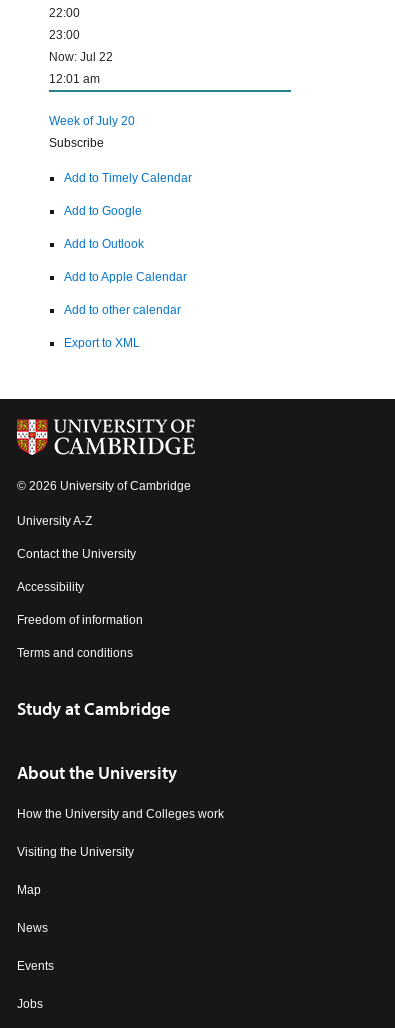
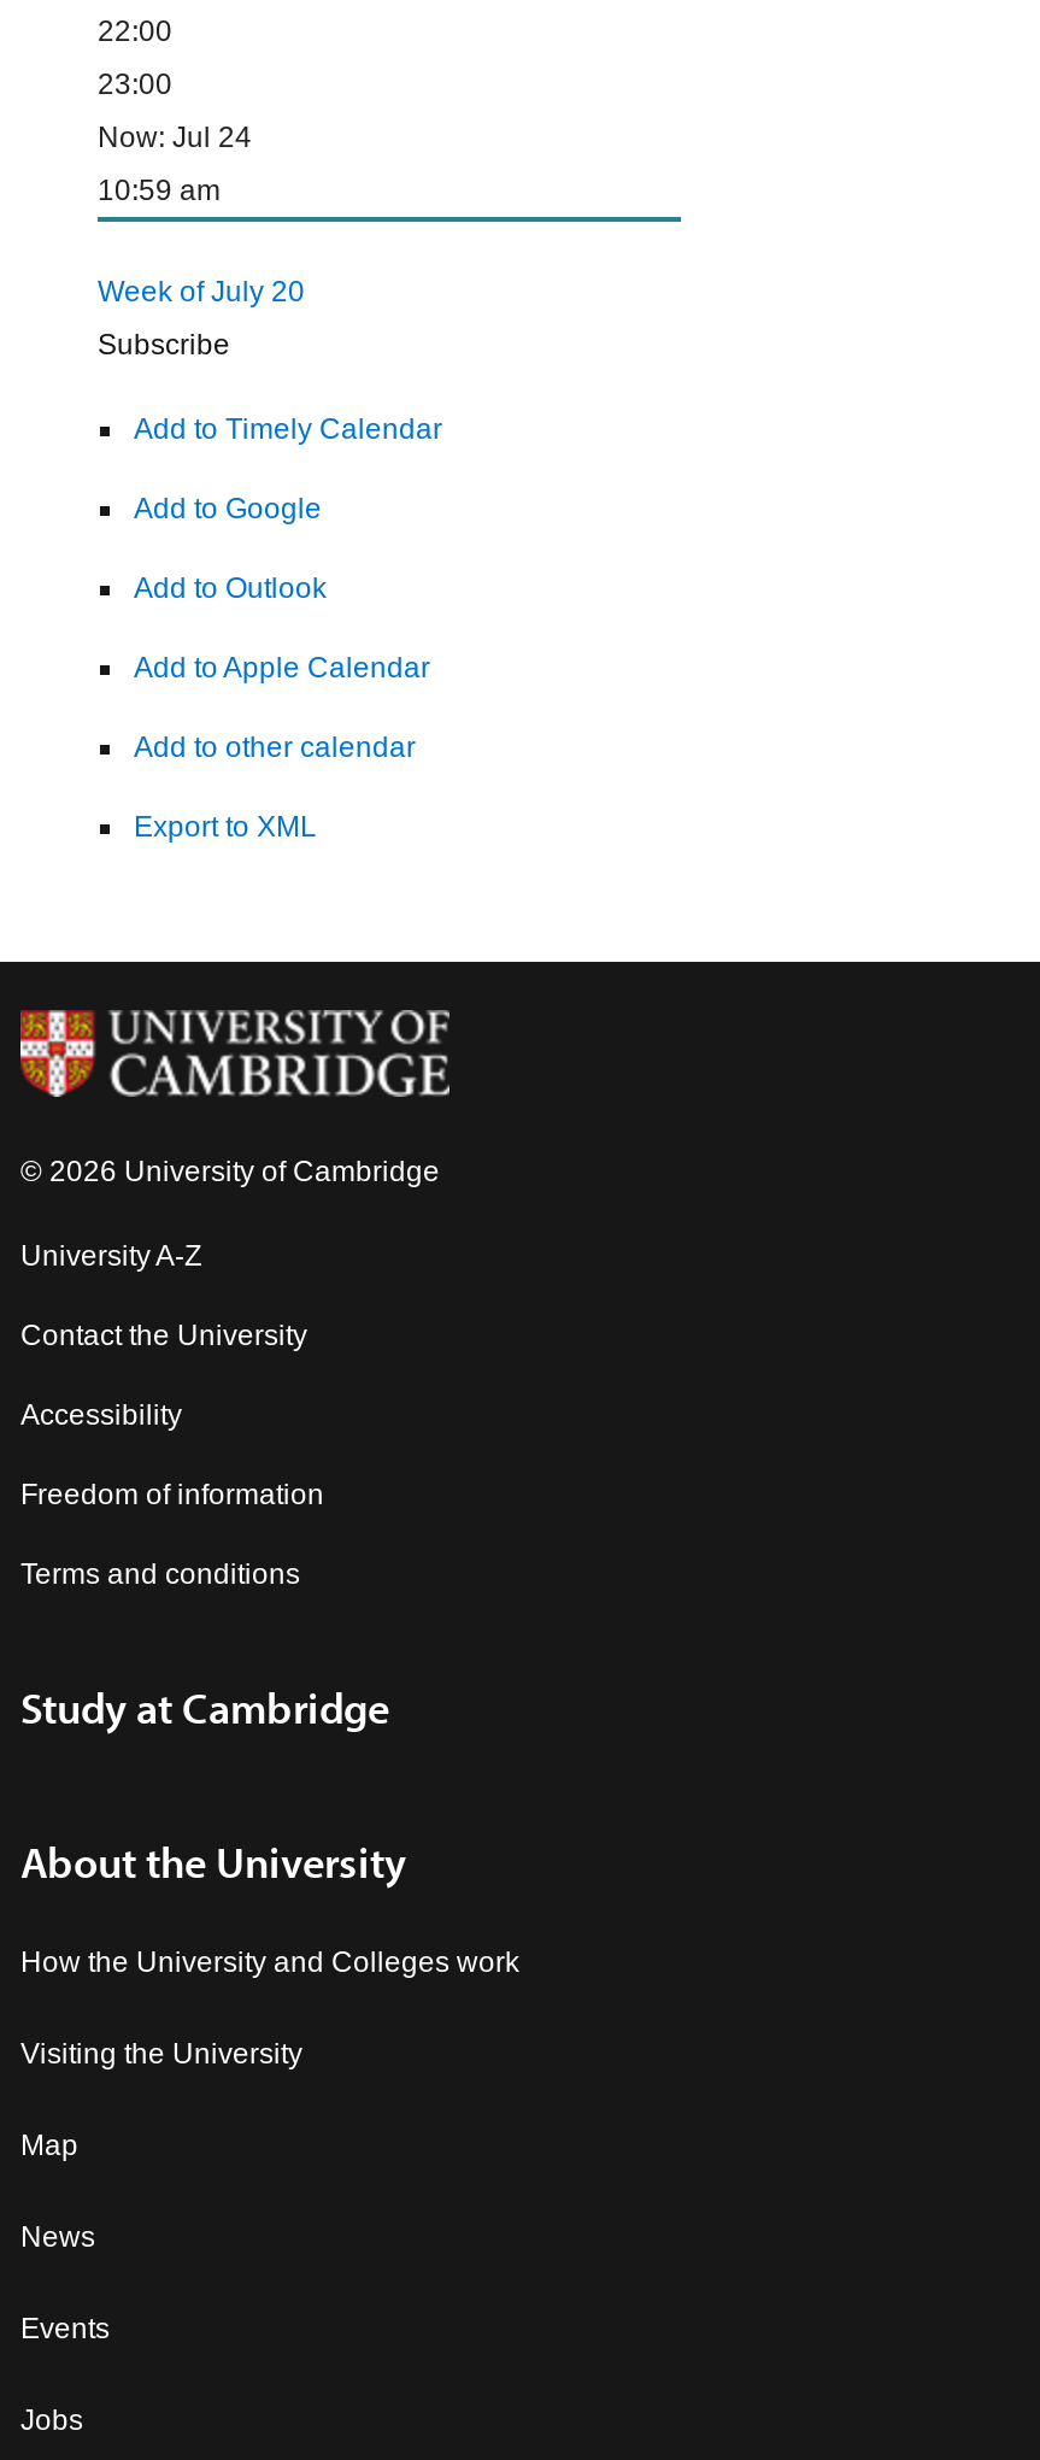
[49,50,113,64] Now: Jul 22 -> [98,121,252,154] Now: Jul 24
[49,72,100,86] 12:01 am -> [98,174,221,207] 10:59 am

